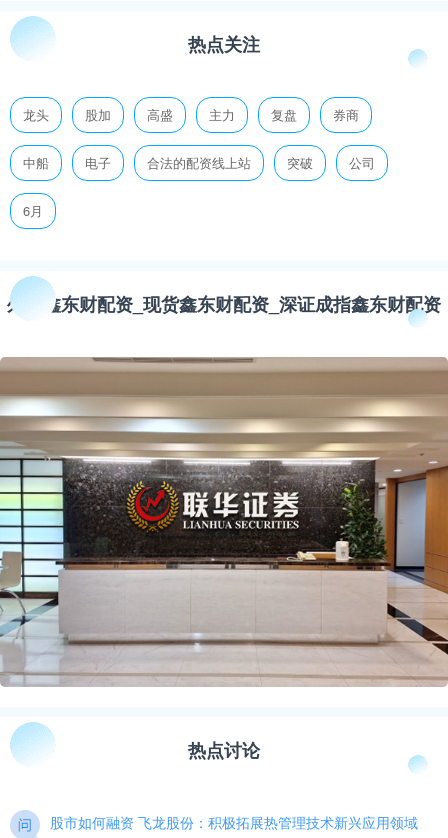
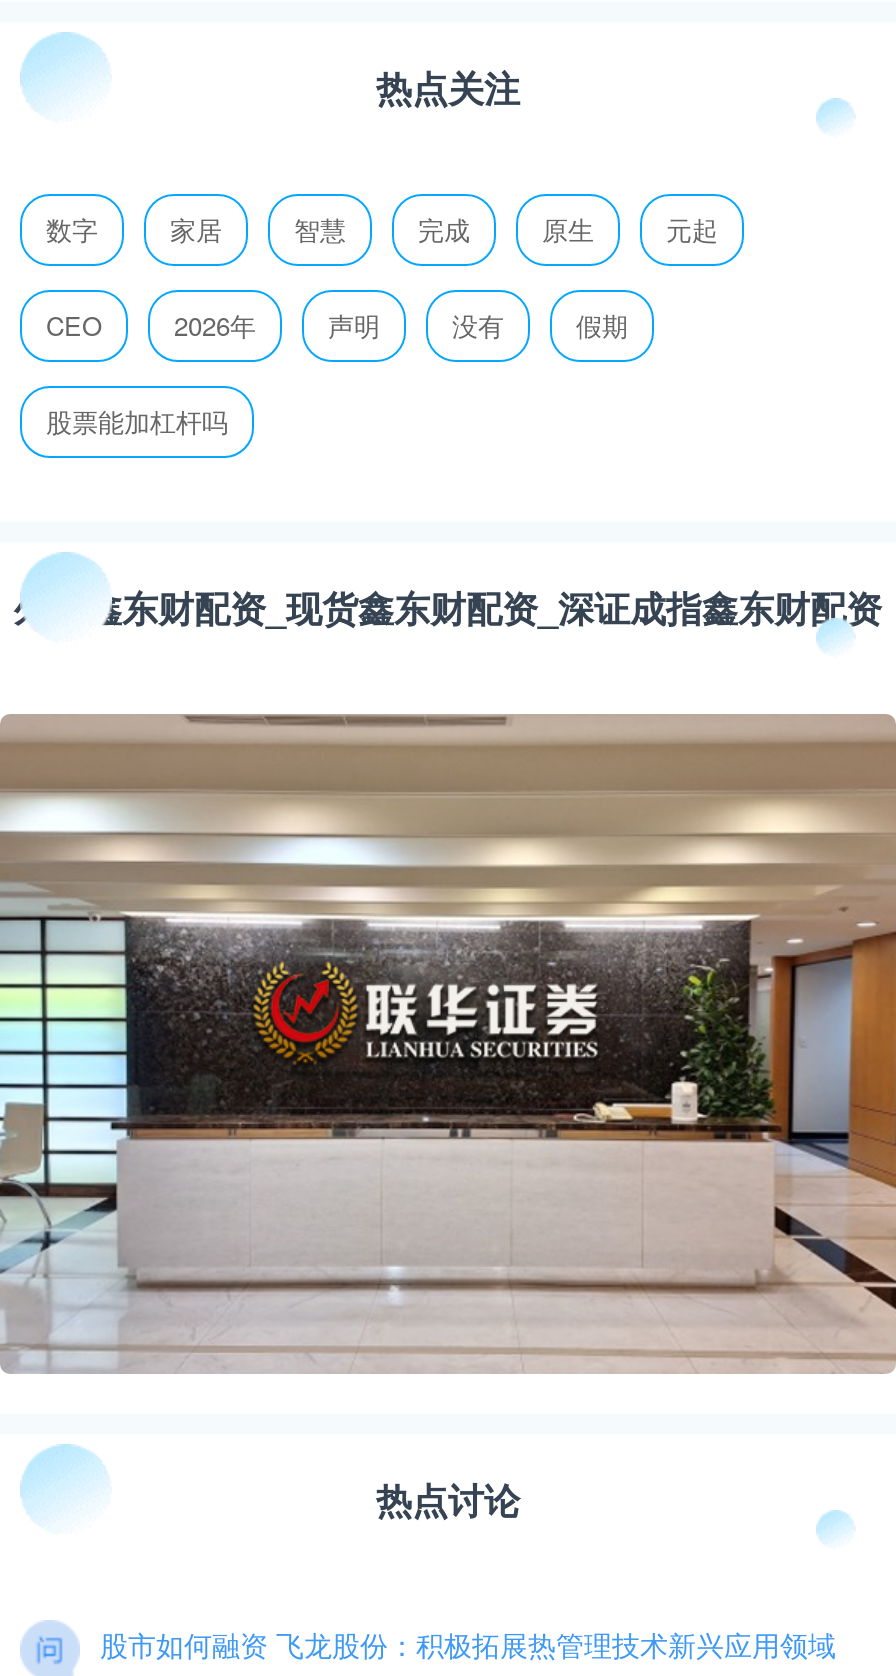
[23,105,359,124] 龙头 | 股加 | 高盛 | 主力 | 复盘 | 券商 -> [46,210,718,248] 数字 | 家居 | 智慧 | 完成 | 原生 | 元起
[23,153,375,172] 中船 | 电子 | 合法的配资线上站 | 突破 | 公司 -> [46,306,628,344] CEO | 2026年 | 声明 | 没有 | 假期
[23,201,43,220] 6月 -> [46,402,228,440] 股票能加杠杆吗

